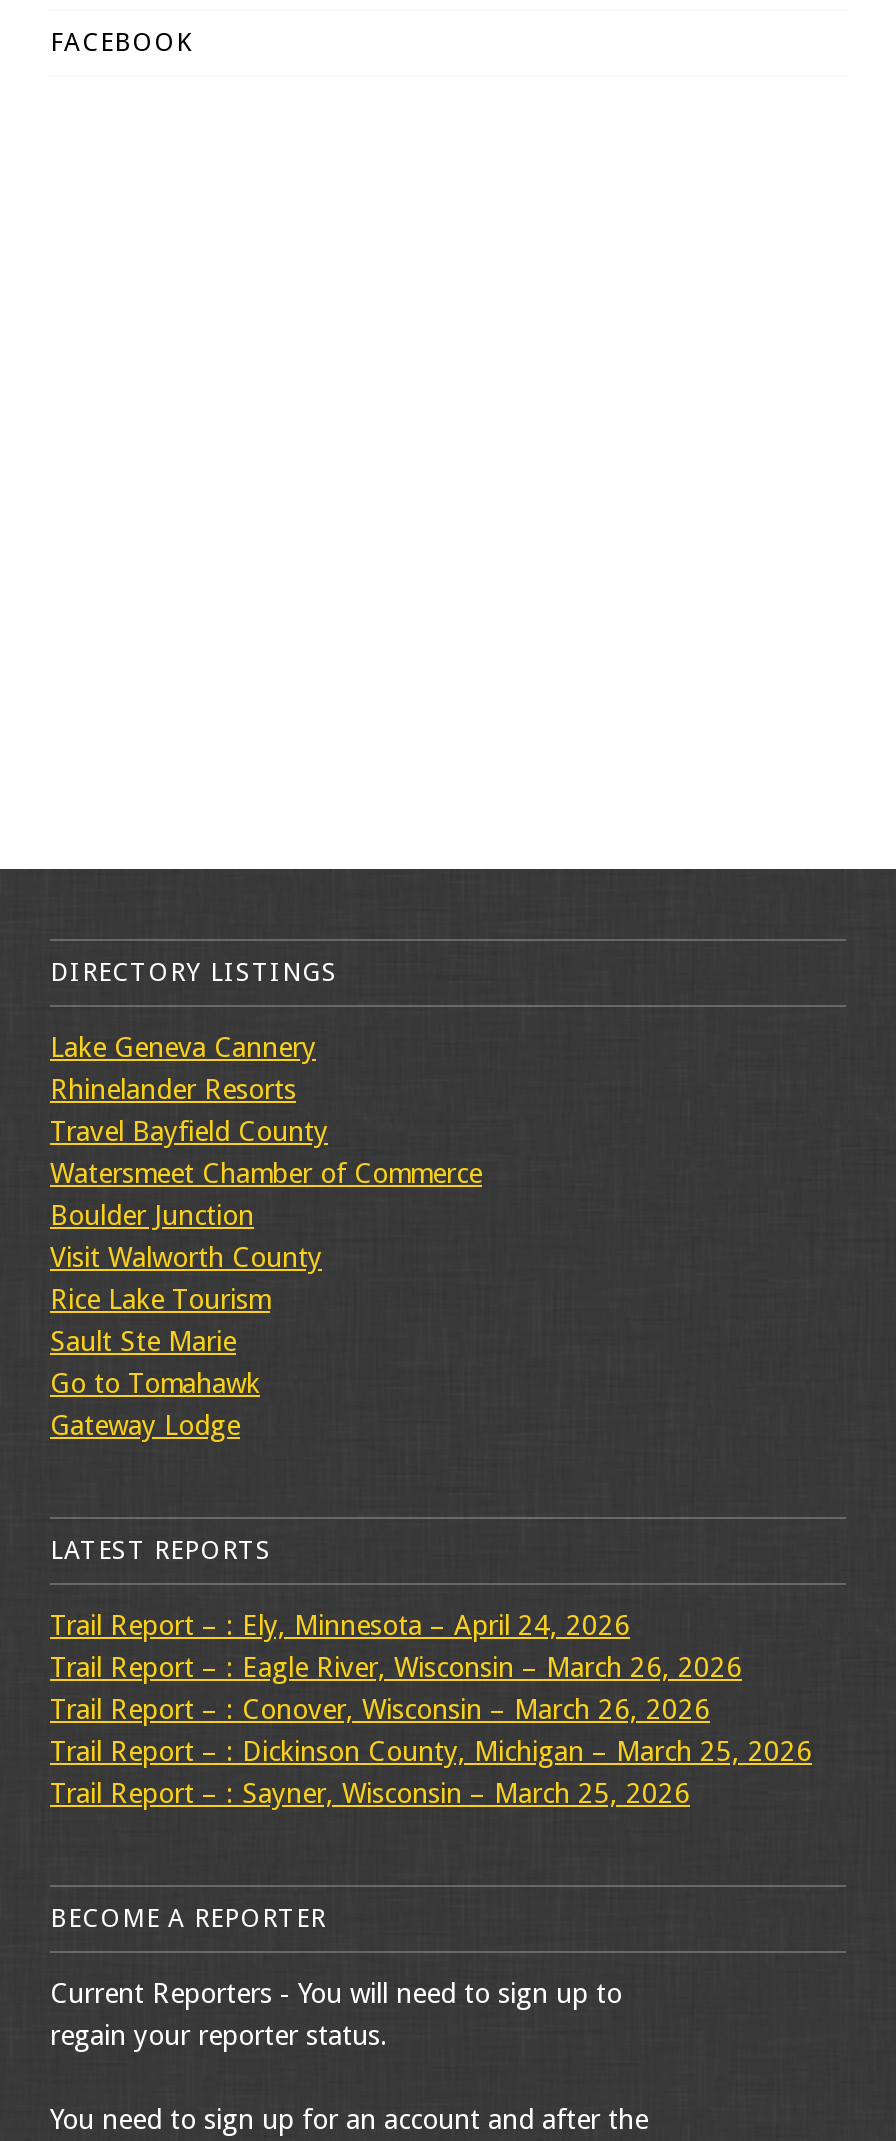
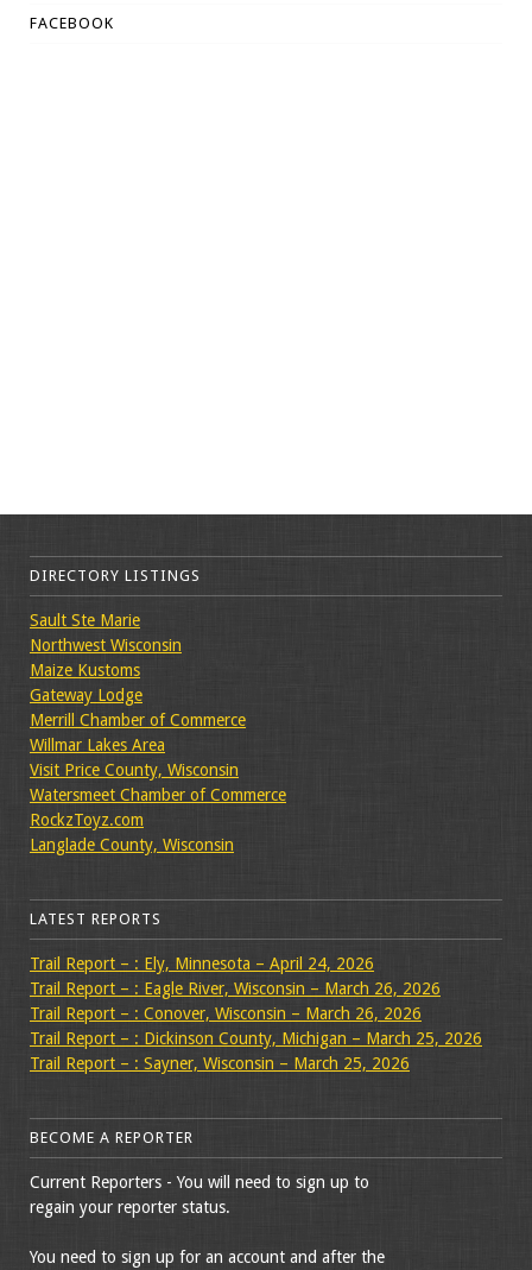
[50,1031,328,1315] Lake Geneva Cannery | Rhinelander Resorts | Travel Bayfield County | Boulder Junction | Visit Walworth County | Rice Lake Tourism -> none
moved [50,1157,482,1189] -> [30,785,286,804]: Watersmeet Chamber of Commerce
moved [50,1325,236,1357] -> [30,611,140,630]: Sault Ste Marie
[50,1367,260,1399] Go to Tomahawk -> [30,636,182,680] Northwest Wisconsin | Maize Kustoms
moved [50,1409,240,1441] -> [30,685,142,704]: Gateway Lodge
none -> [30,710,246,854] Merrill Chamber of Commerce | Willmar Lakes Area | Visit Price County, Wisconsin | RockzToyz.com | Langlade County, Wisconsin

